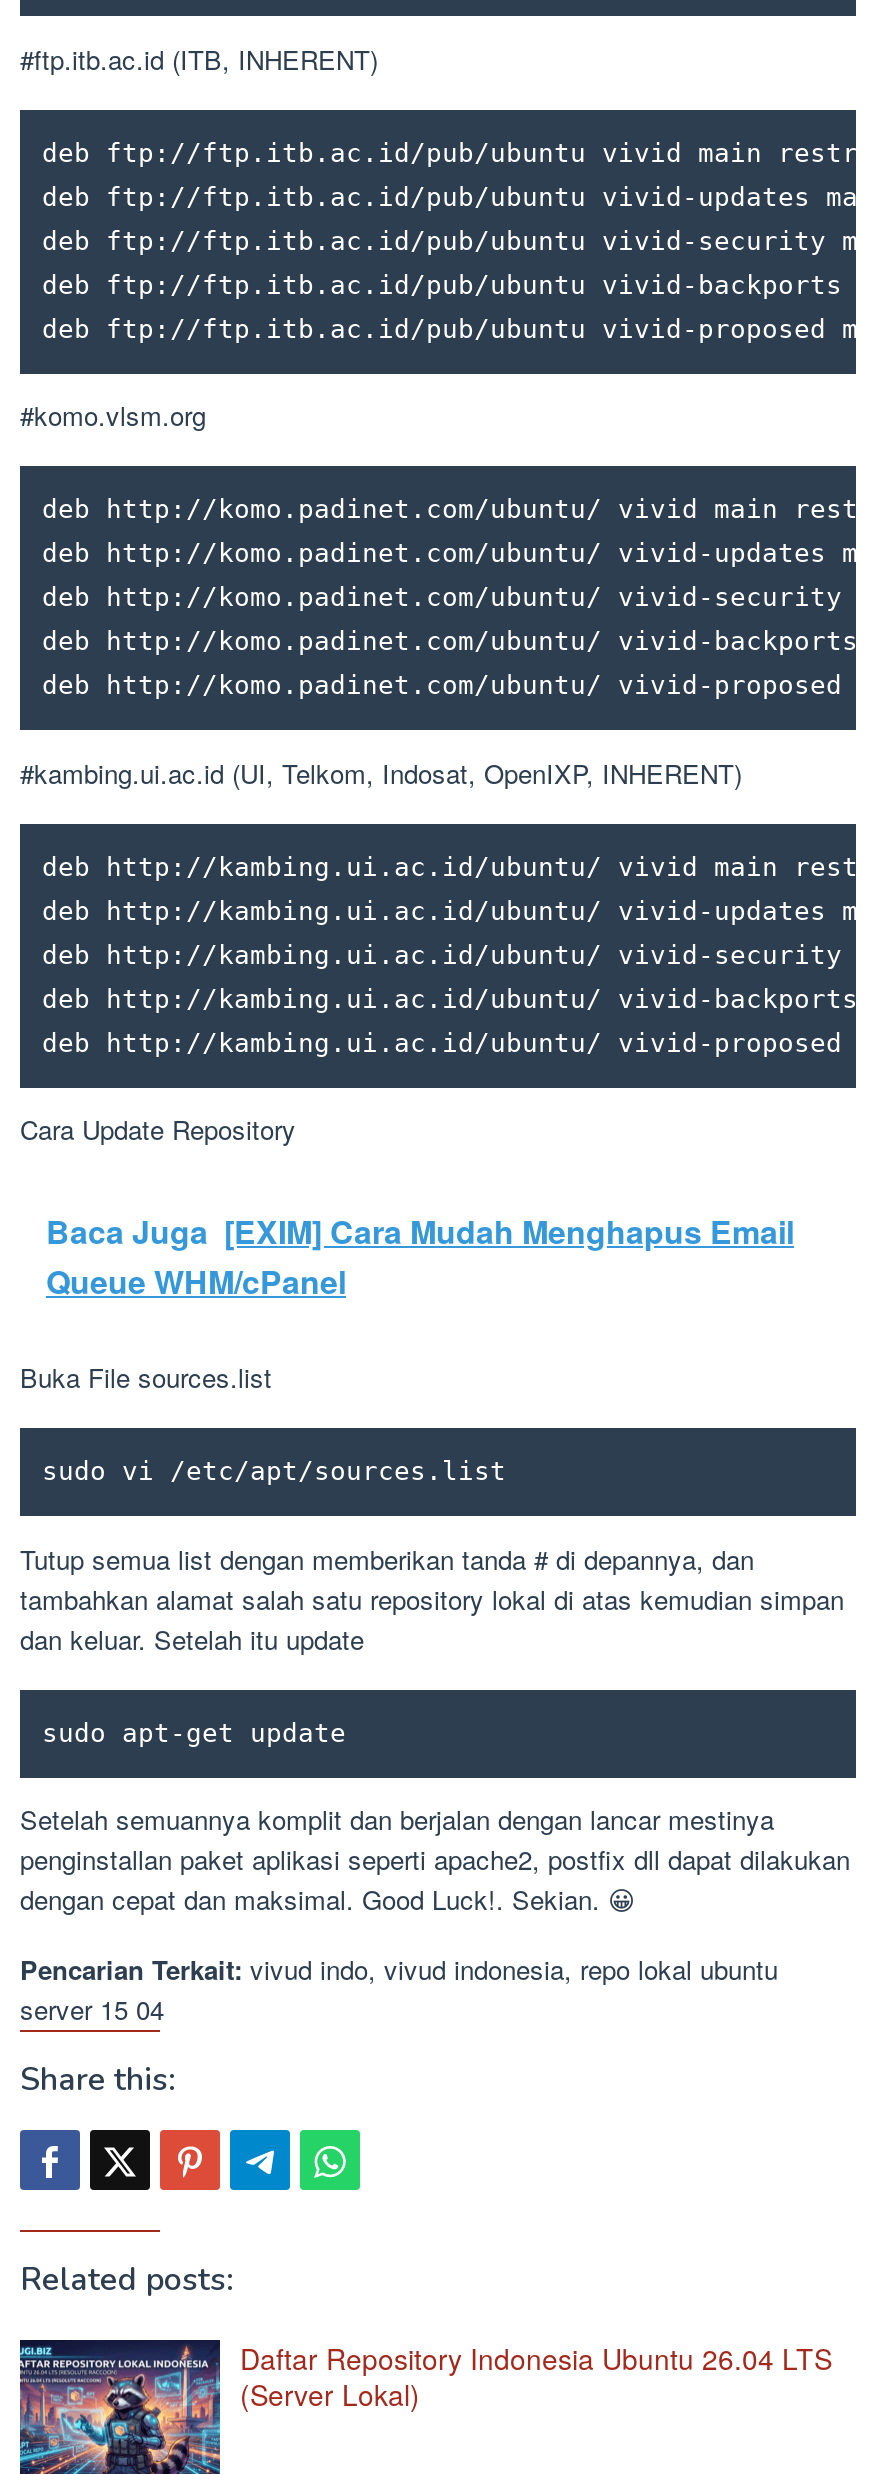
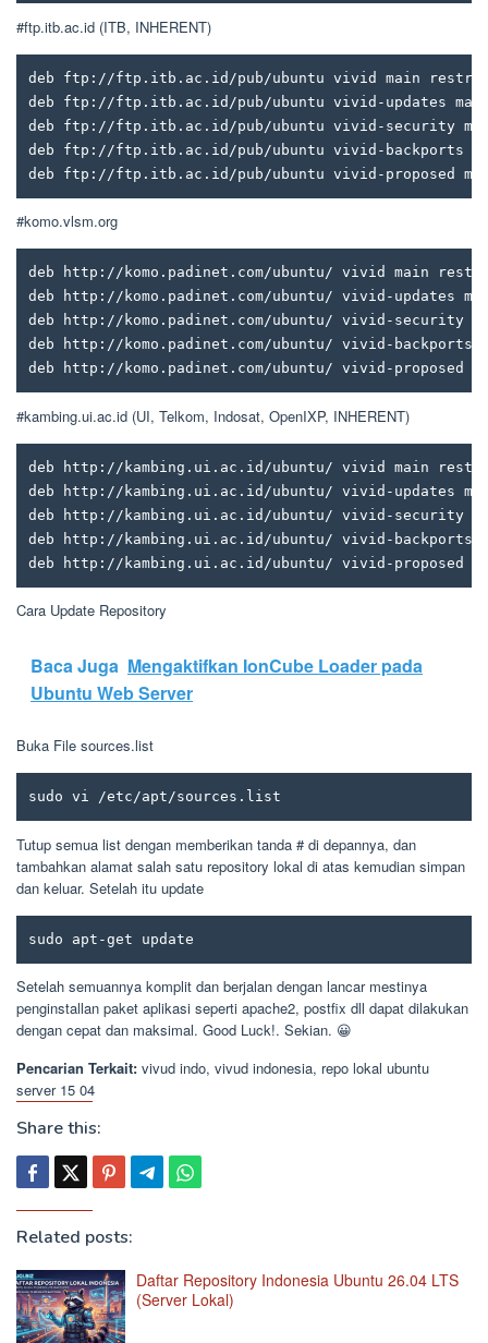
[46,1208,794,1304] Baca Juga [EXIM] Cara Mudah Menghapus Email | Queue WHM/cPanel -> [30,653,423,705] Baca Juga Mengaktifkan IonCube Loader pada | Ubuntu Web Server

